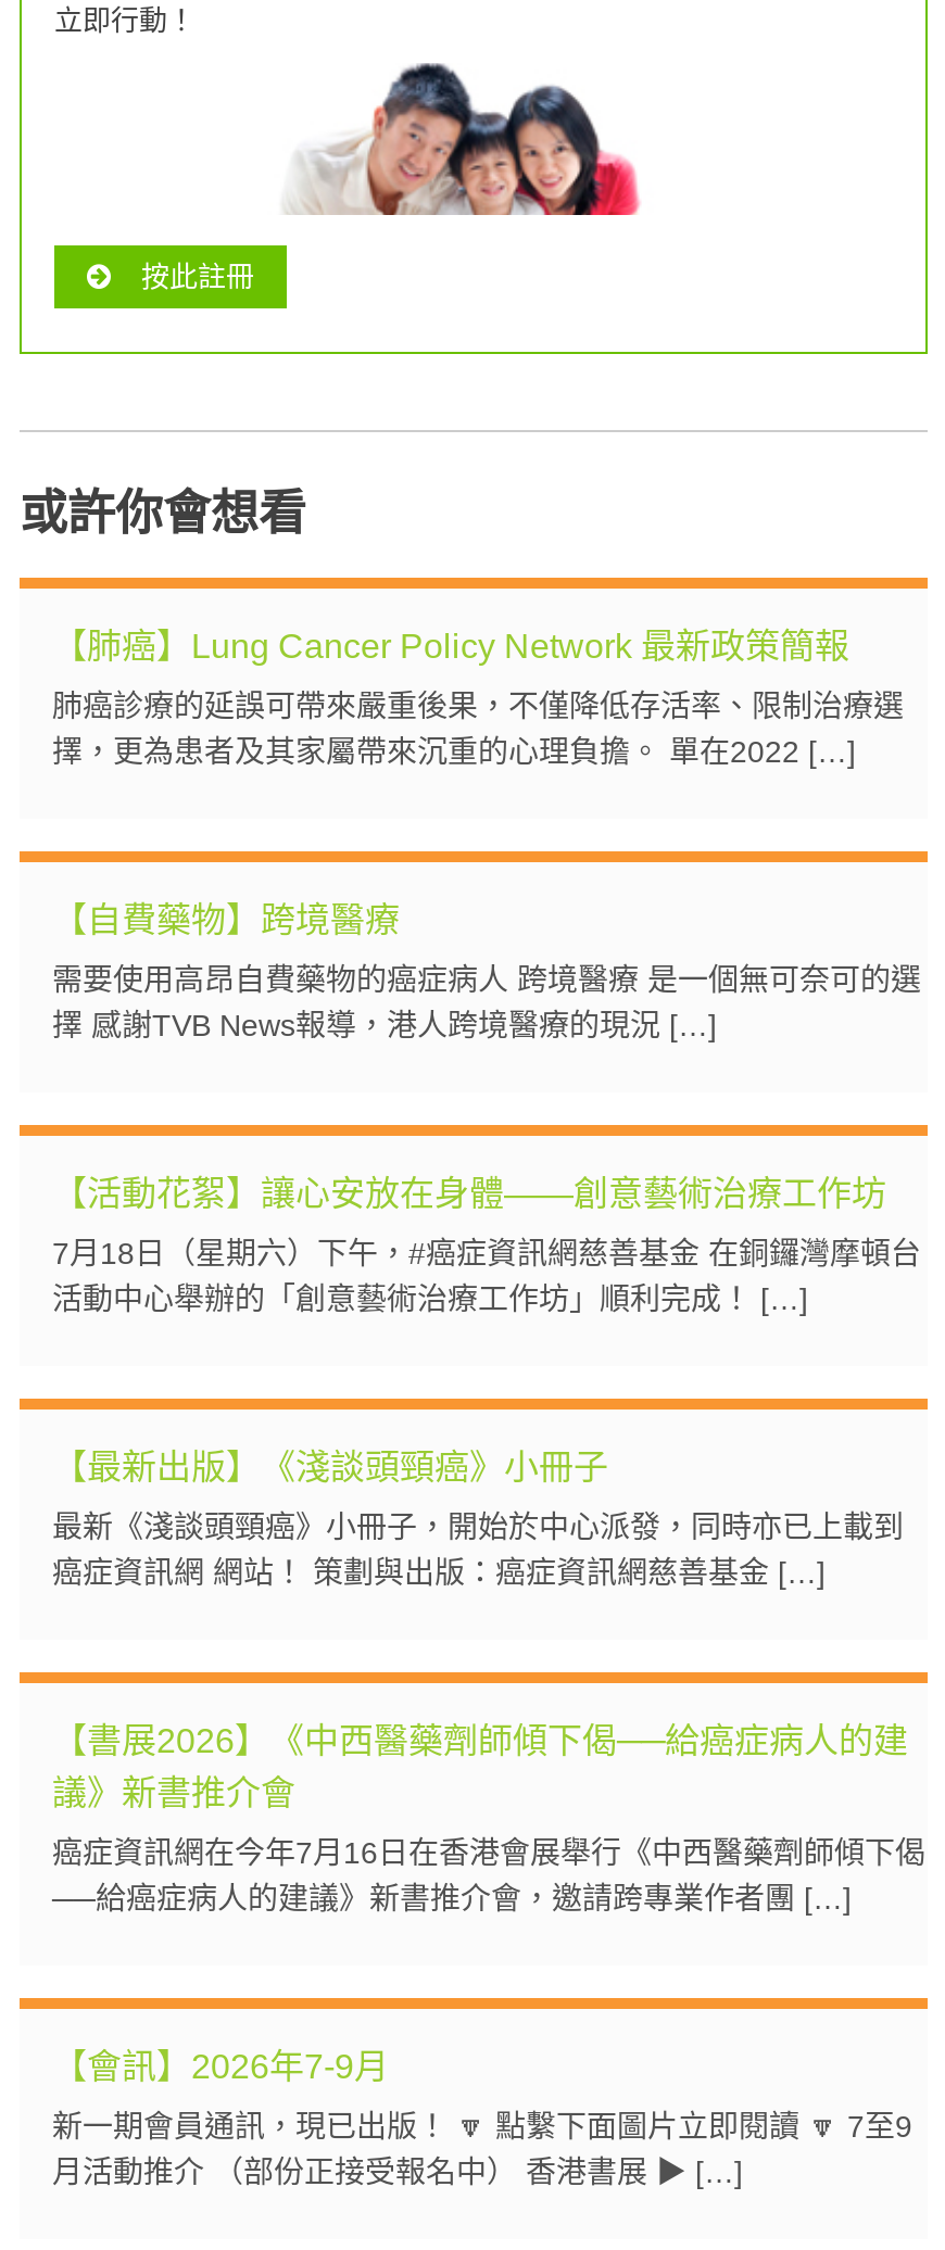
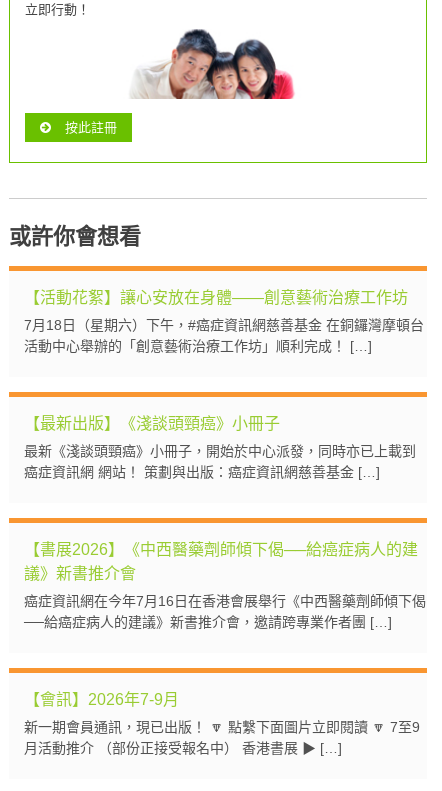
[52,628,904,769] 【肺癌】Lung Cancer Policy Network 最新政策簡報 | 肺癌診療的延誤可帶來嚴重後果，不僅降低存活率、限制治療選 | 擇，更為患者及其家屬帶來沉重的心理負擔。 單在2022 […] -> none
[52,902,921,1043] 【自費藥物】跨境醫療 | 需要使用高昂自費藥物的癌症病人 跨境醫療 是一個無可奈可的選 | 擇 感謝TVB News報導，港人跨境醫療的現況 […] -> none

